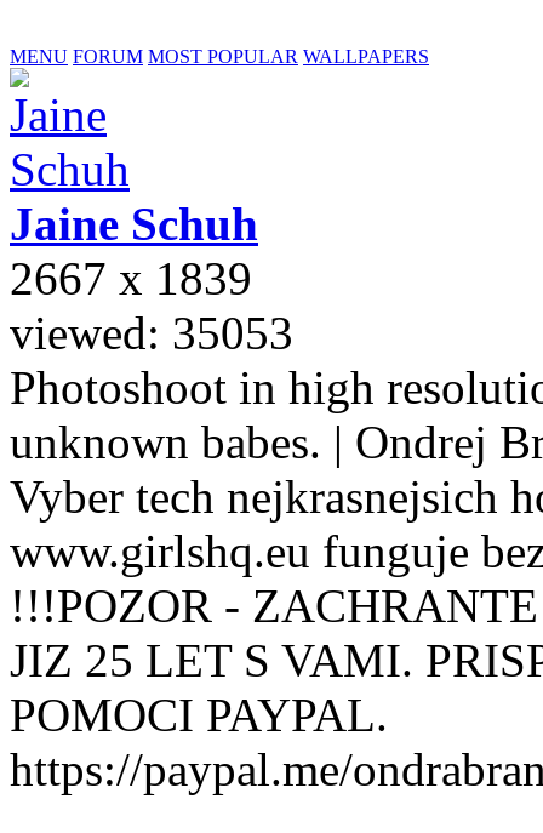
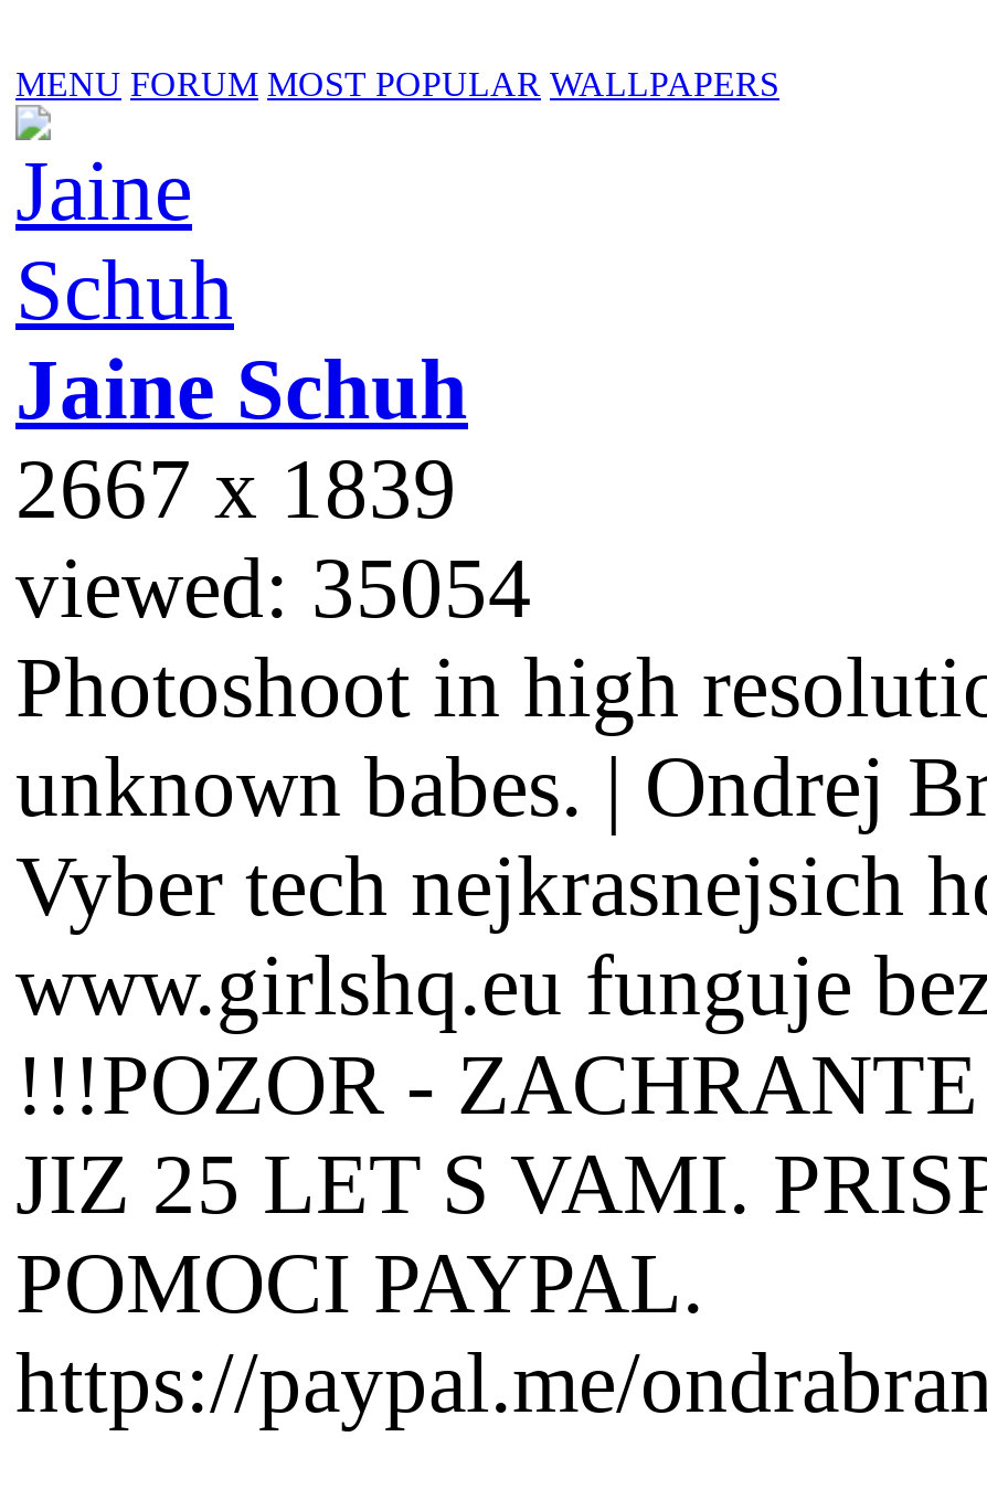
[10,307,293,359] viewed: 35053 -> [15,540,532,635] viewed: 35054

